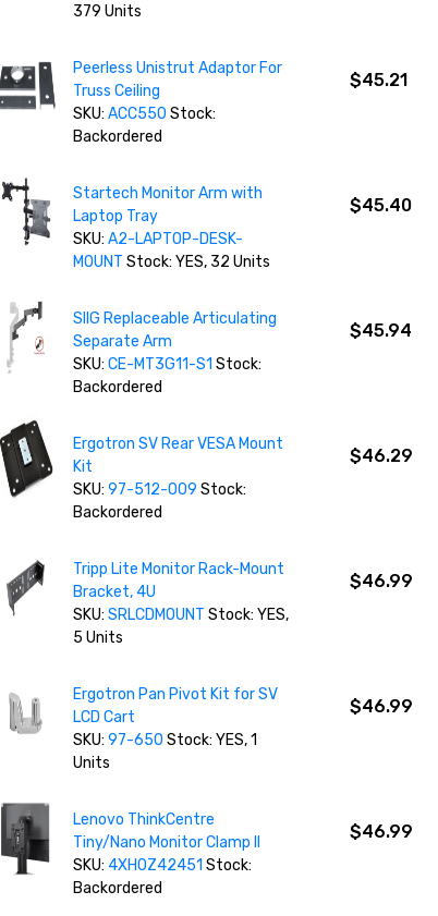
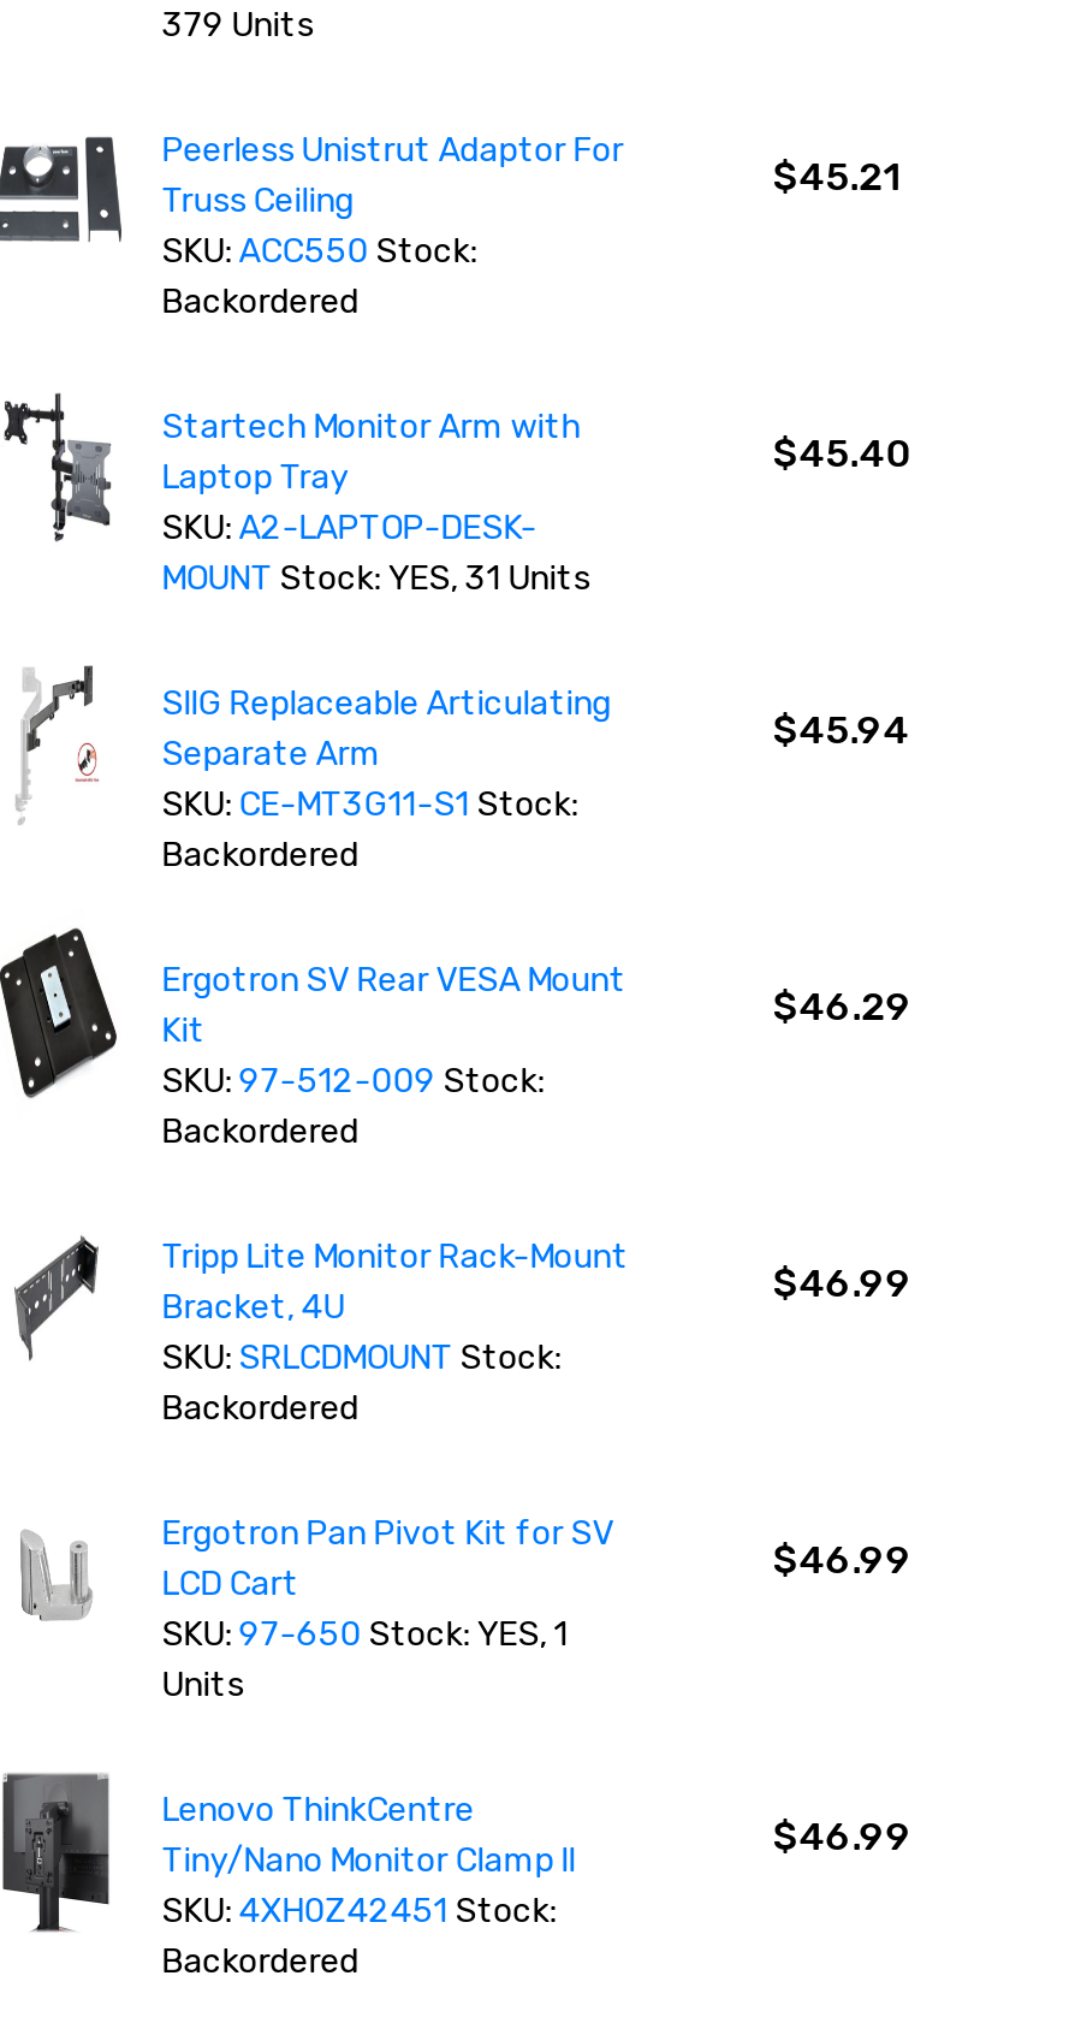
[73,253,270,271] MOUNT Stock: YES, 32 Units -> [162,558,590,599] MOUNT Stock: YES, 31 Units
[73,606,289,647] SKU: SRLCDMOUNT Stock: YES, | 5 Units -> [162,1337,561,1429] SKU: SRLCDMOUNT Stock: | Backordered

